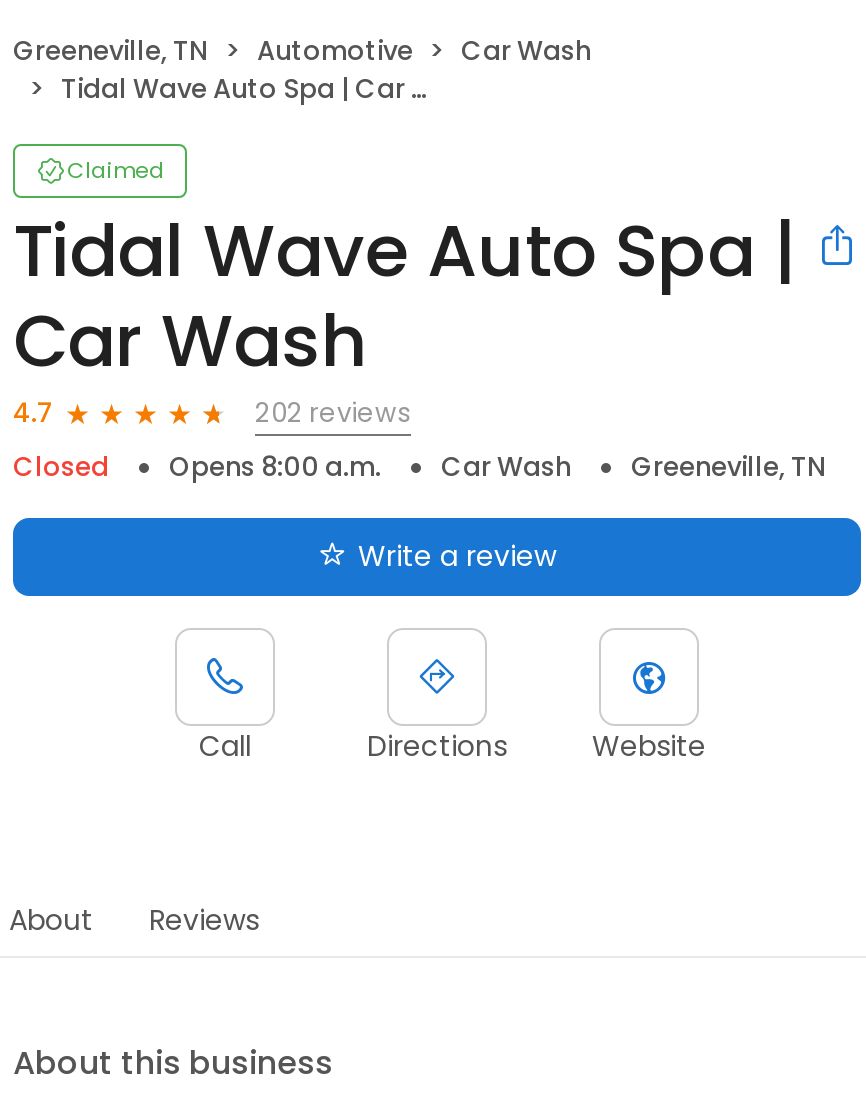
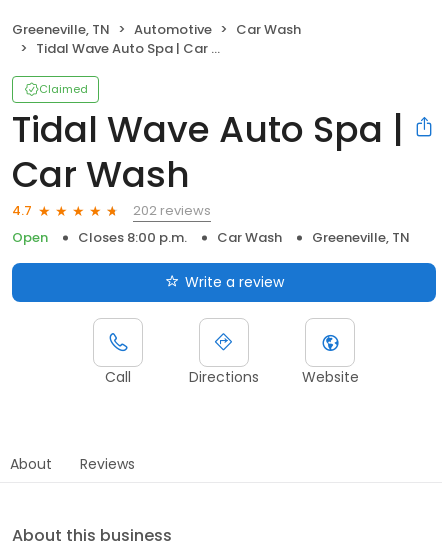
[13,448,381,486] Closed | Opens 8:00 a.m. -> [12,228,187,247] Open | Closes 8:00 p.m.

